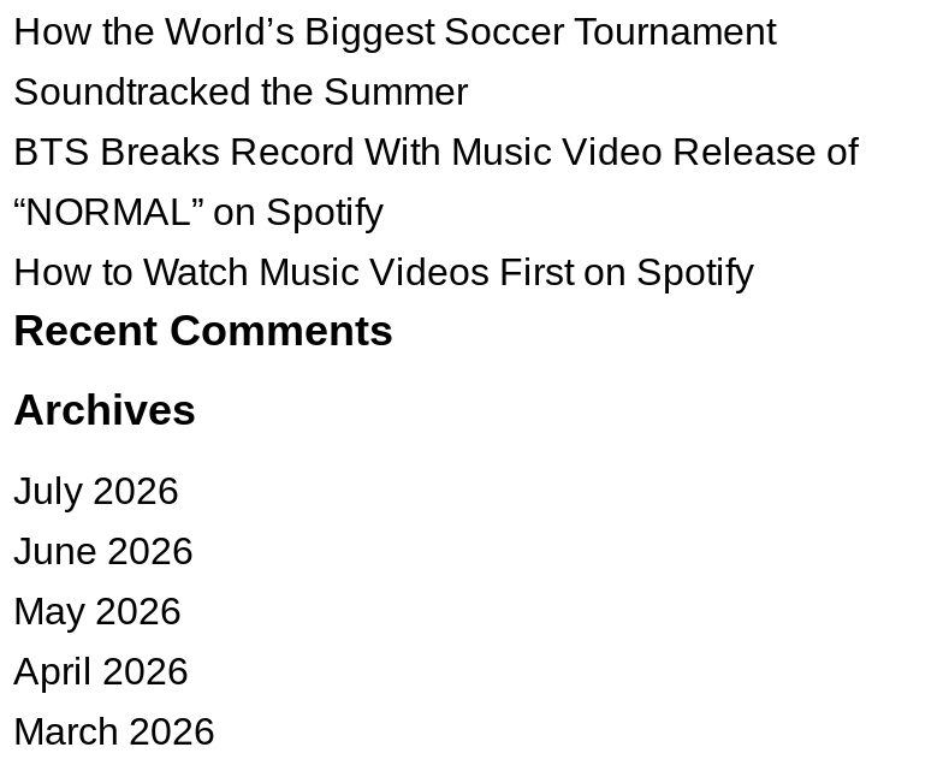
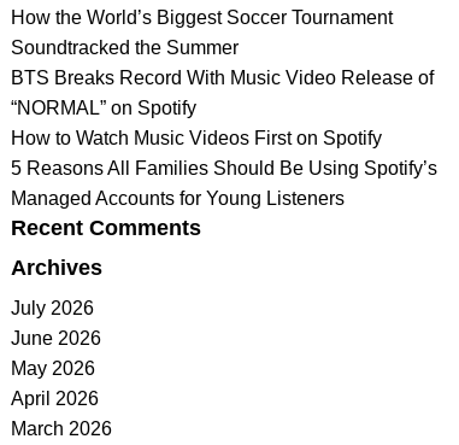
none -> [11,158,437,209] 5 Reasons All Families Should Be Using Spotify’s | Managed Accounts for Young Listeners

